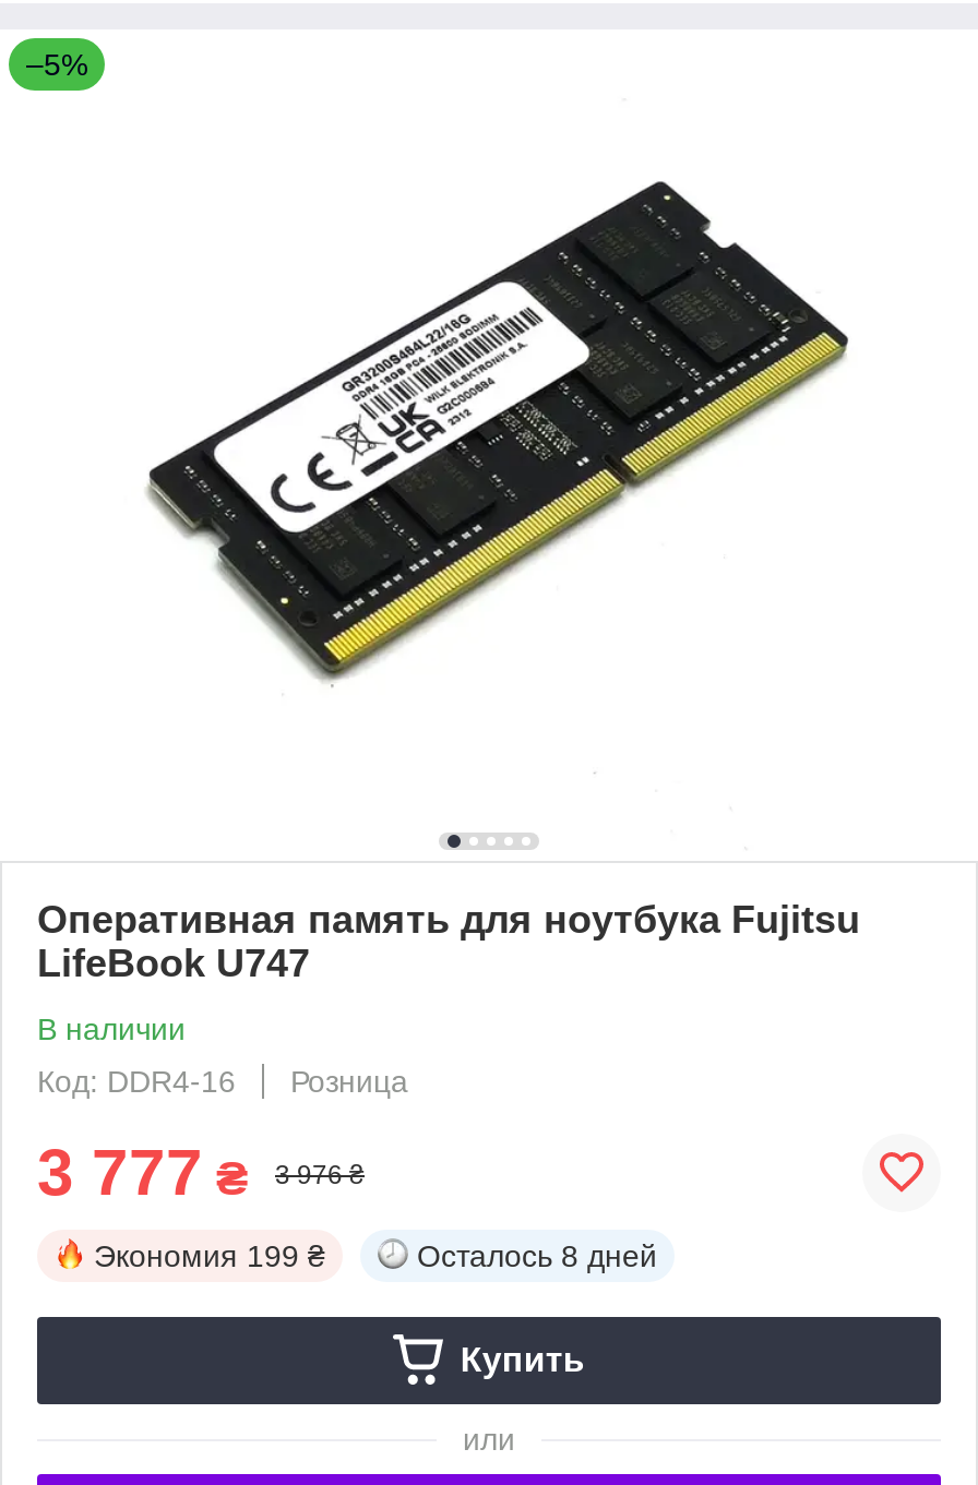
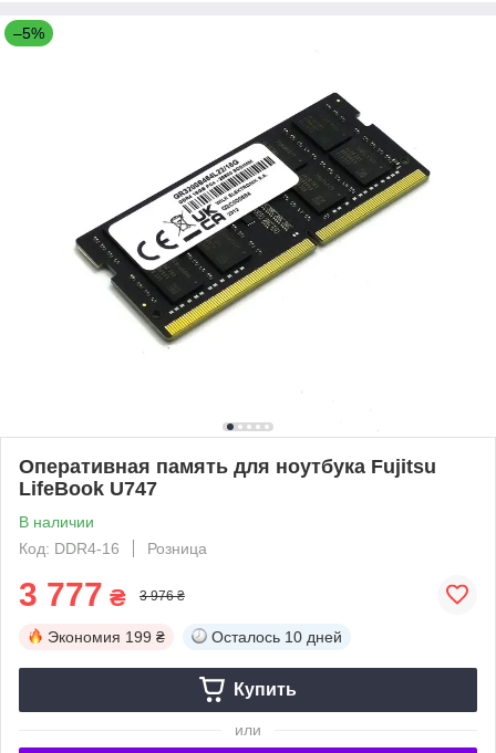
[417,1238,657,1273] Осталось 8 дней -> [211,628,342,646] Осталось 10 дней

